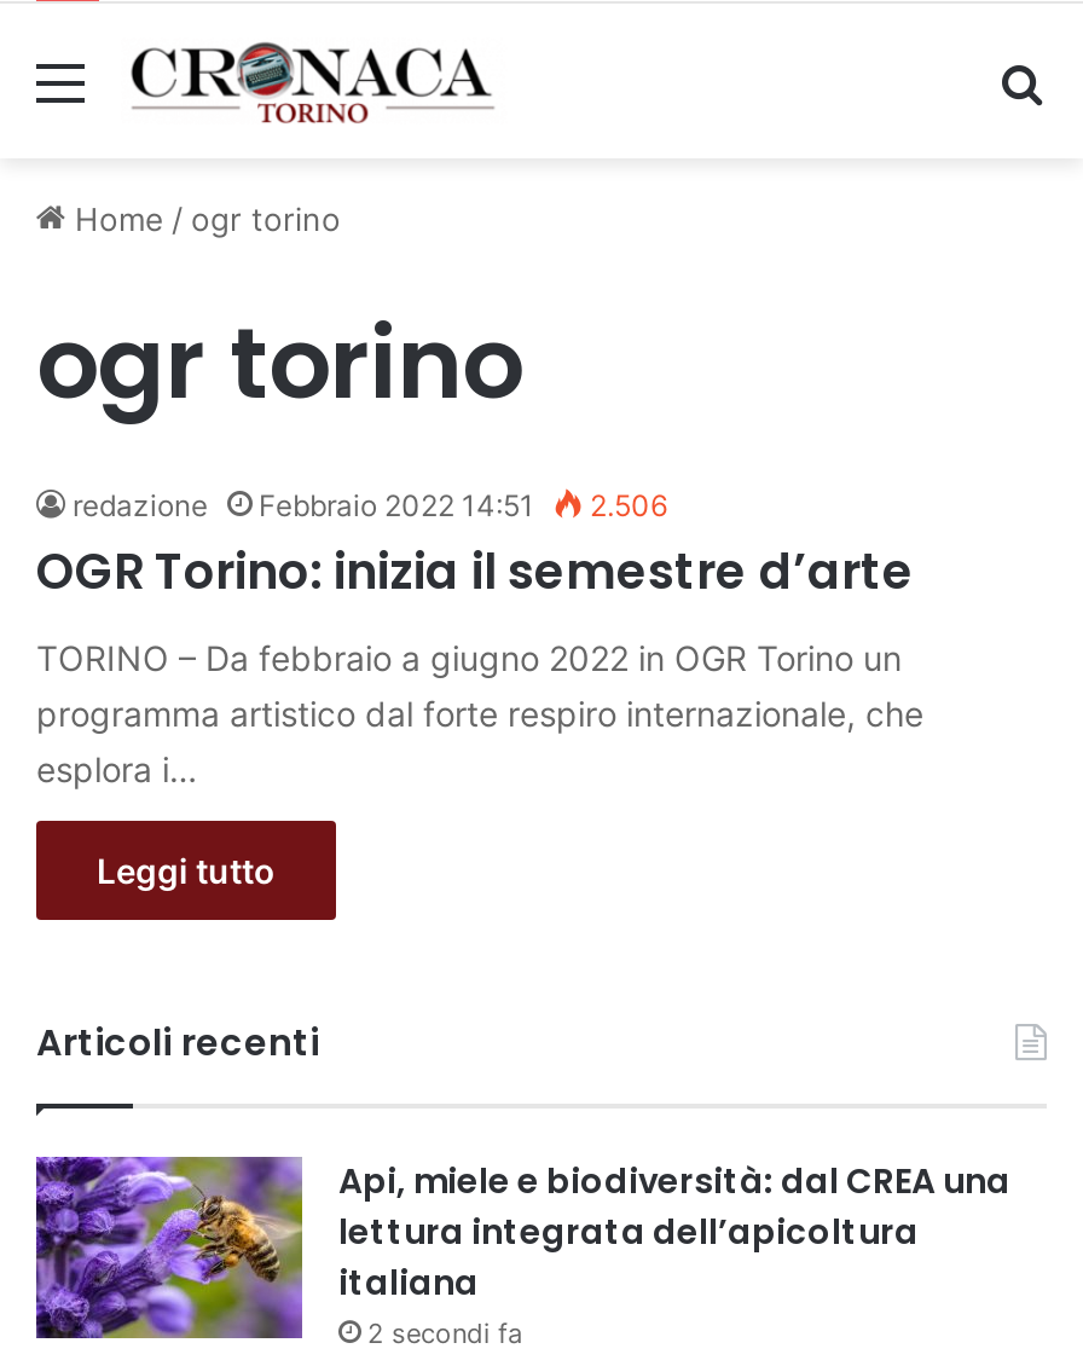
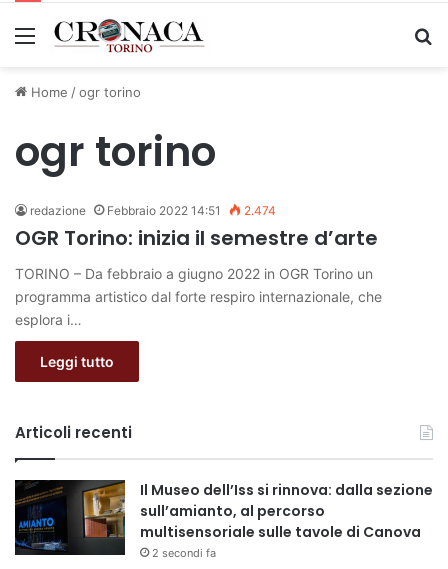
[73,488,667,524] redazione Febbraio 2022 14:51 2.506 -> [30,203,276,218] redazione Febbraio 2022 14:51 2.474
[34,1154,1010,1341] [image] | Api, miele e biodiversità: dal CREA una | lettura integrata dell’apicoltura | italiana -> [14,479,433,556] [image] | Il Museo dell’Iss si rinnova: dalla sezione | sull’amianto, al percorso | multisensoriale sulle tavole di Canova

